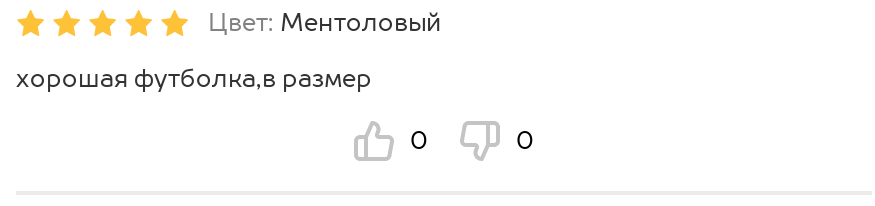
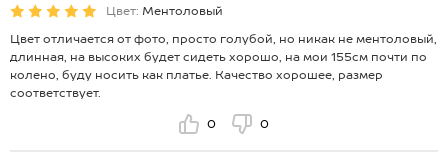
[16,64,372,92] хорошая футболка,в размер -> [10,32,437,100] Цвет отличается от фото, просто голубой, но никак не ментоловый, | длинная, на высоких будет сидеть хорошо, на мои 155см почти по | колено, буду носить как платье. Качество хорошее, размер | соответствует.

